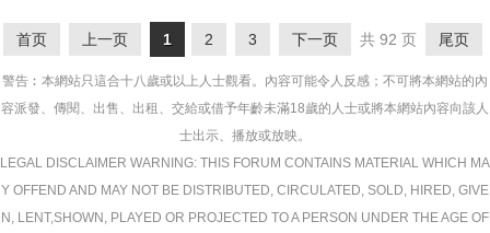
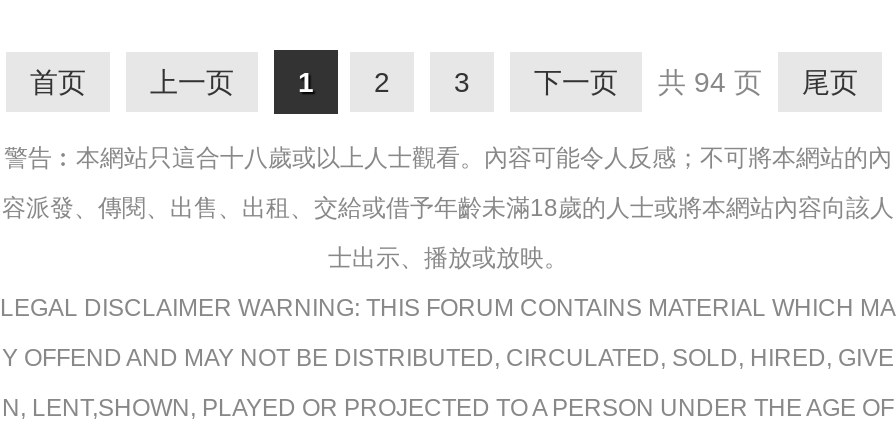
[16,31,469,48] 首页 上一页 1 2 3 下一页 共 92 页 尾页 -> [30,66,858,98] 首页 上一页 1 2 3 下一页 共 94 页 尾页

